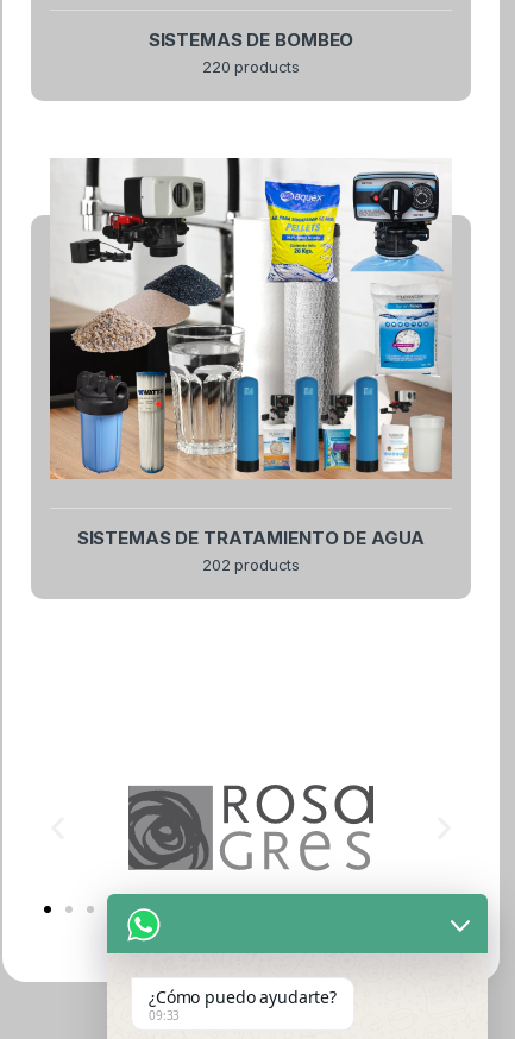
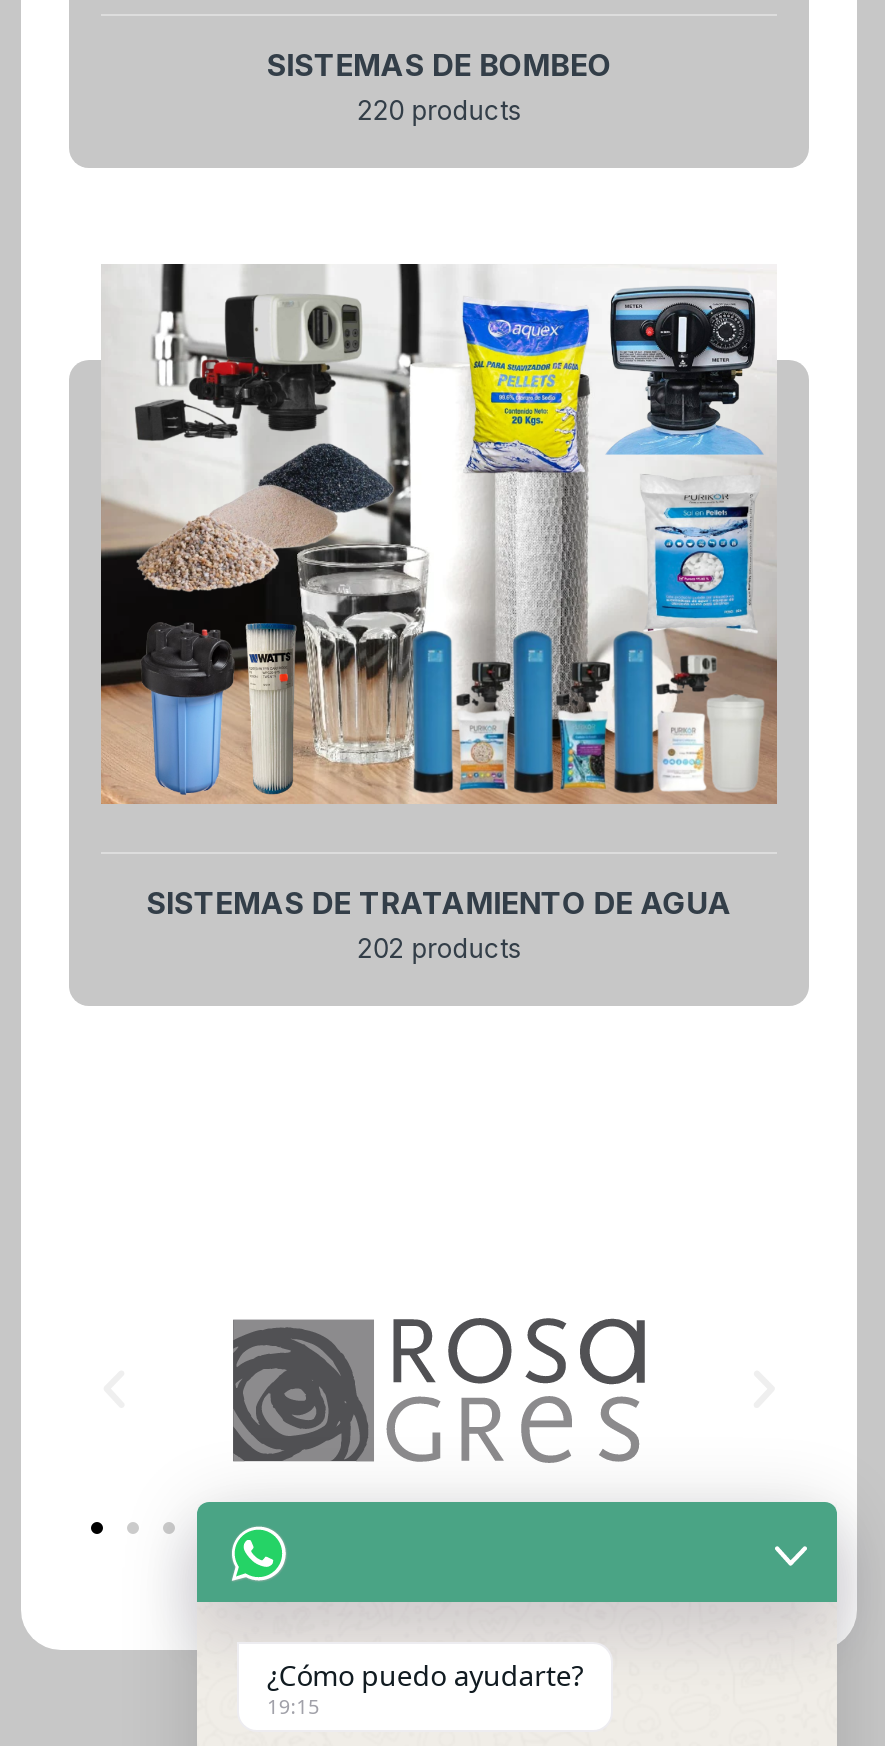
[149,1007,180,1024] 09:33 -> [267,1692,320,1720] 19:15

